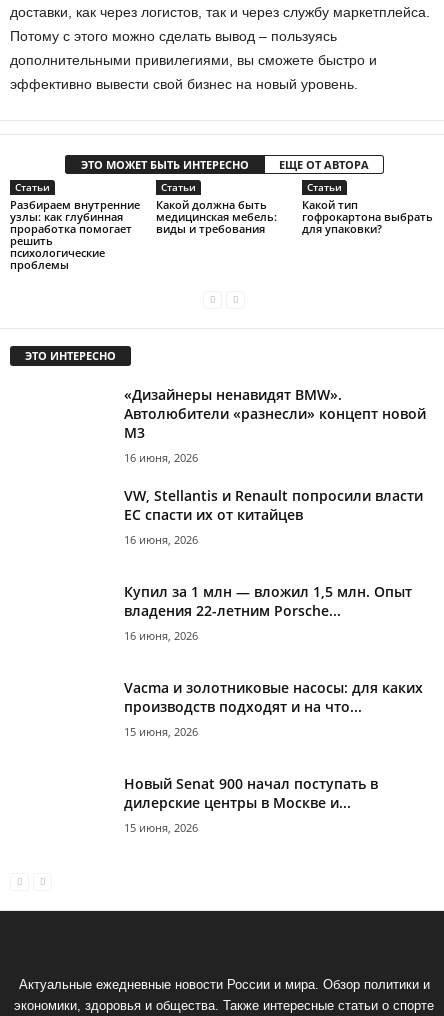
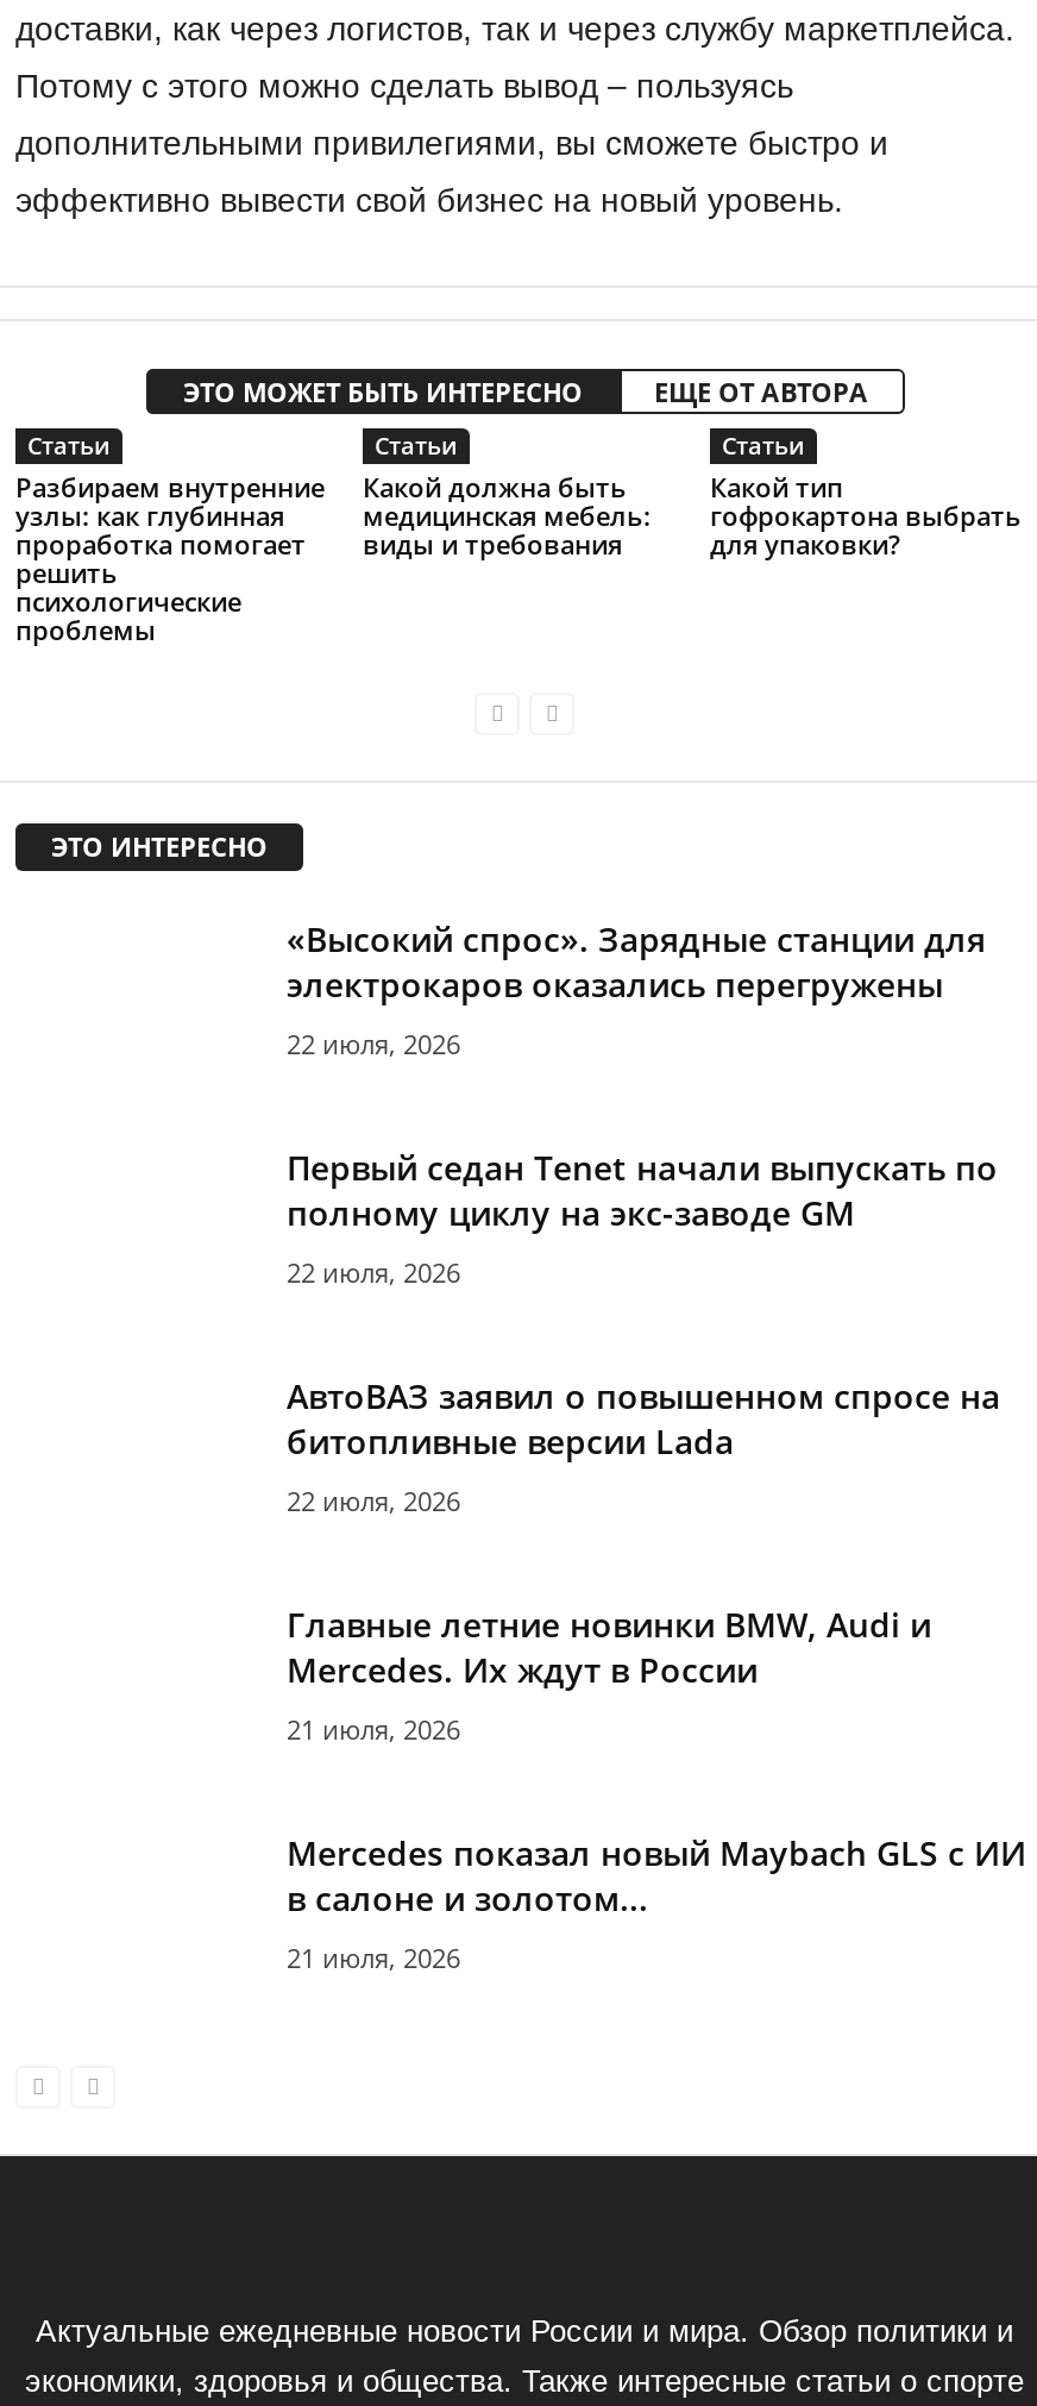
[124,385,426,465] «Дизайнеры ненавидят BMW». | Автолюбители «разнесли» концепт новой | M3 | 16 июня, 2026 -> [287,916,986,1061] «Высокий спрос». Зарядные станции для | электрокаров оказались перегружены | 22 июля, 2026
[124,486,423,547] VW, Stellantis и Renault попросили власти | ЕС спасти их от китайцев | 16 июня, 2026 -> [287,1144,998,1290] Первый седан Tenet начали выпускать по | полному циклу на экс-заводе GM | 22 июля, 2026
[124,582,412,643] Купил за 1 млн — вложил 1,5 млн. Опыт | владения 22-летним Porsche... | 16 июня, 2026 -> [287,1373,1000,1518] АвтоВАЗ заявил о повышенном спросе на | битопливные версии Lada | 22 июля, 2026
[124,678,423,739] Vacma и золотниковые насосы: для каких | производств подходят и на что... | 15 июня, 2026 -> [287,1601,931,1747] Главные летние новинки BMW, Audi и | Mercedes. Их ждут в России | 21 июля, 2026
[124,774,378,835] Новый Senat 900 начал поступать в | дилерские центры в Москве и... | 15 июня, 2026 -> [287,1830,1026,1975] Mercedes показал новый Maybach GLS с ИИ | в салоне и золотом... | 21 июля, 2026

